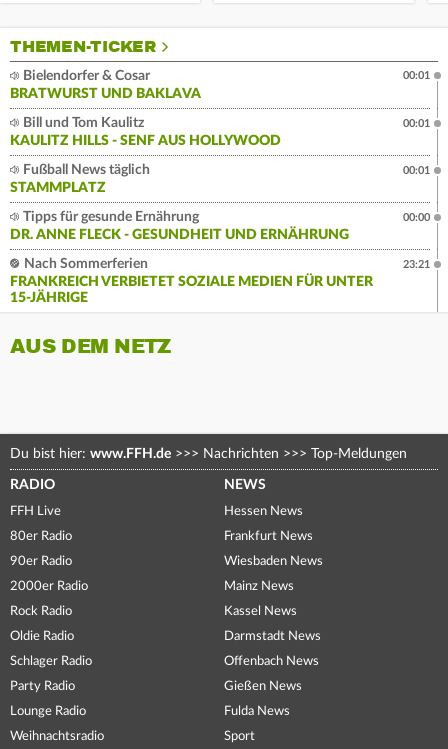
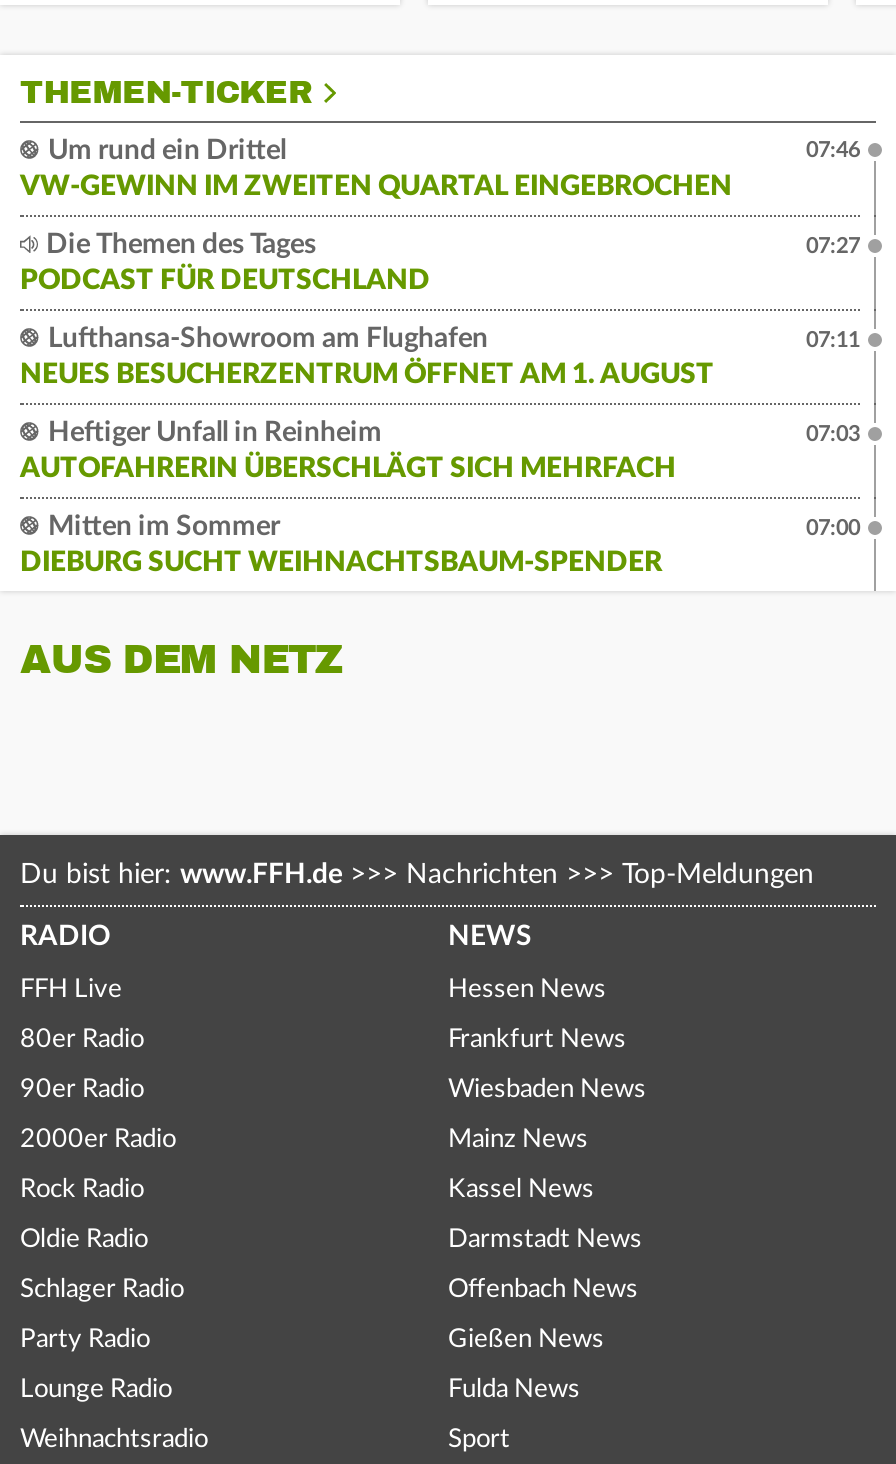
[10,69,201,101] Bielendorfer & Cosar | BRATWURST UND BAKLAVA -> [20,138,732,202] Um rund ein Drittel | VW-GEWINN IM ZWEITEN QUARTAL EINGEBROCHEN
[403,70,430,81] 00:01 -> [806,140,860,162] 07:46
[10,116,281,148] Bill und Tom Kaulitz | KAULITZ HILLS - SENF AUS HOLLYWOOD -> [20,232,430,296] Die Themen des Tages | PODCAST FÜR DEUTSCHLAND
[403,118,430,129] 00:01 -> [806,236,860,258] 07:27
[10,163,150,195] Fußball News täglich | STAMMPLATZ -> [20,326,714,390] Lufthansa-Showroom am Flughafen | NEUES BESUCHERZENTRUM ÖFFNET AM 1. AUGUST
[403,165,430,176] 00:01 -> [806,330,860,352] 07:11
[10,210,349,242] Tipps für gesunde Ernährung | DR. ANNE FLECK - GESUNDHEIT UND ERNÄHRUNG -> [20,420,676,484] Heftiger Unfall in Reinheim | AUTOFAHRERIN ÜBERSCHLÄGT SICH MEHRFACH
[403,212,430,223] 00:00 -> [806,424,860,446] 07:03
[10,257,373,305] Nach Sommerferien | FRANKREICH VERBIETET SOZIALE MEDIEN FÜR UNTER | 15-JÄHRIGE -> [20,514,662,578] Mitten im Sommer | DIEBURG SUCHT WEIHNACHTSBAUM-SPENDER
[403,259,430,270] 23:21 -> [806,518,860,540] 07:00

